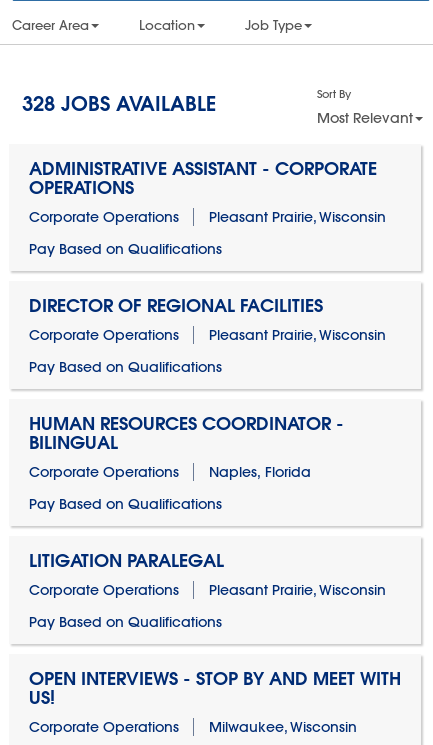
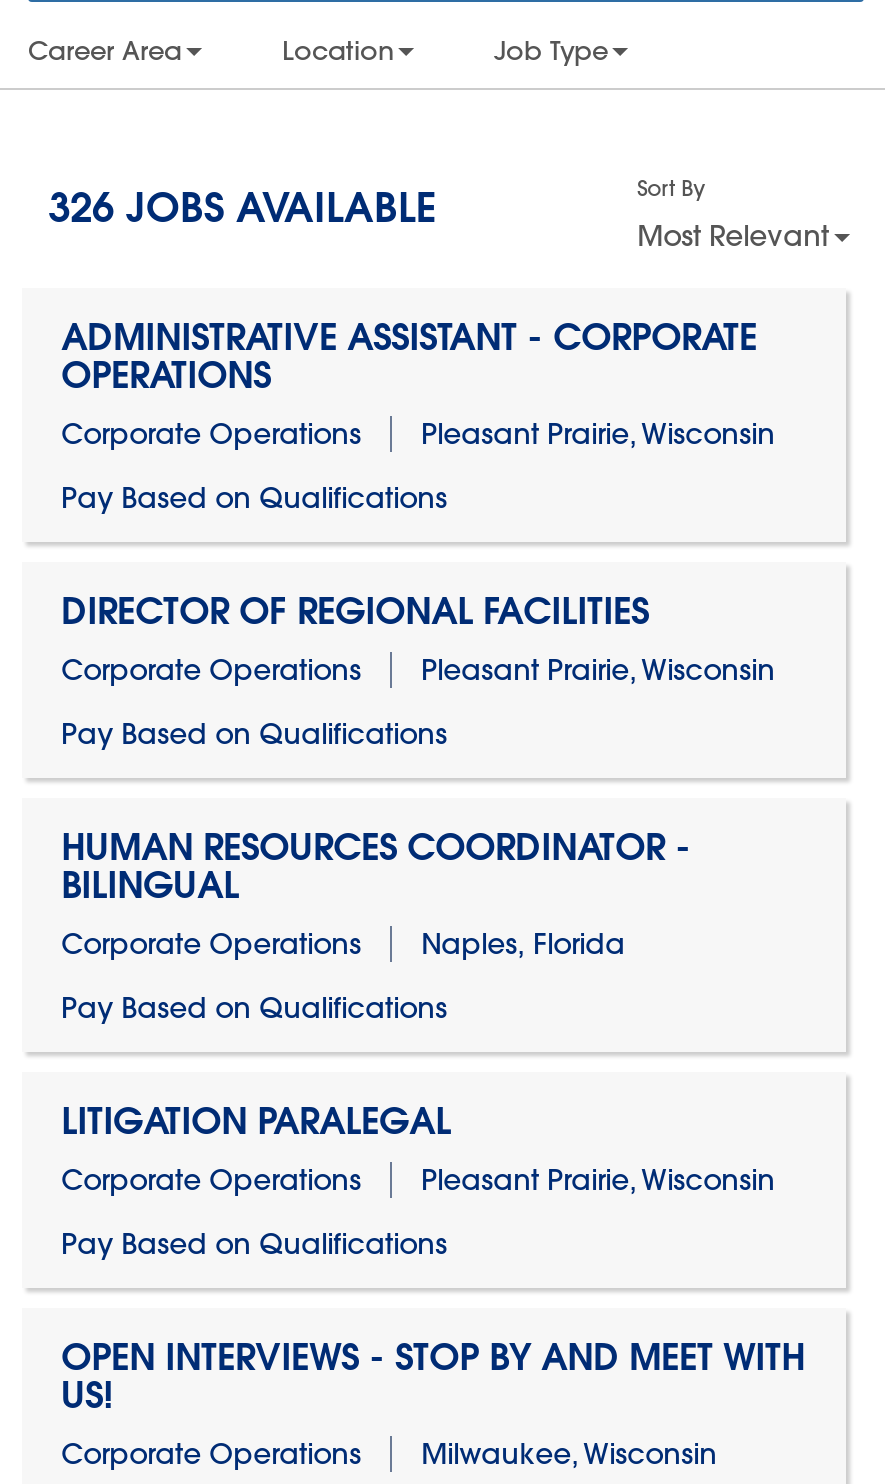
[22,90,216,116] 328 JOBS AVAILABLE -> [48,180,436,232] 326 JOBS AVAILABLE

